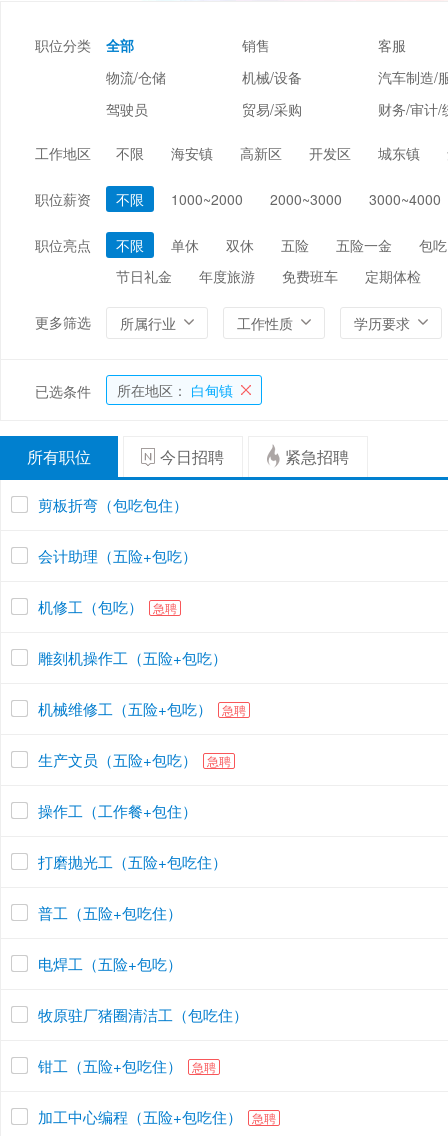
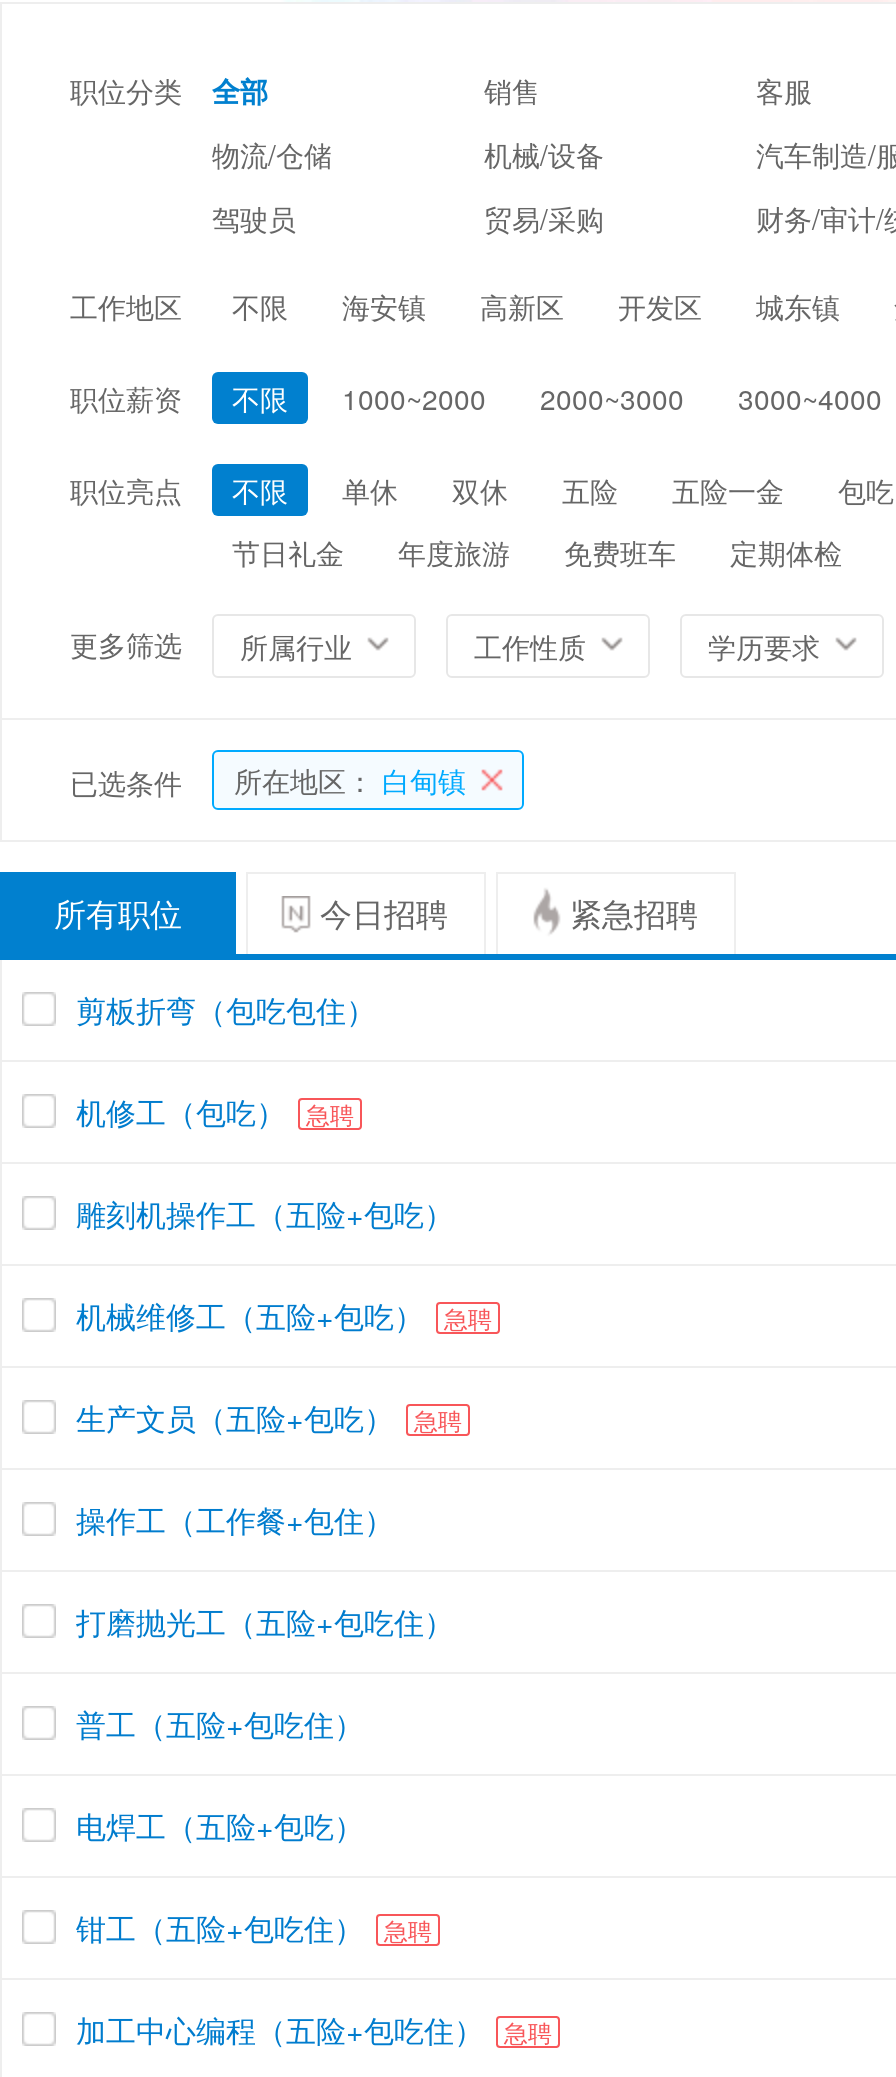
[38,545,197,566] 会计助理（五险+包吃） -> none
[38,1004,248,1025] 牧原驻厂猪圈清洁工（包吃住） -> none

